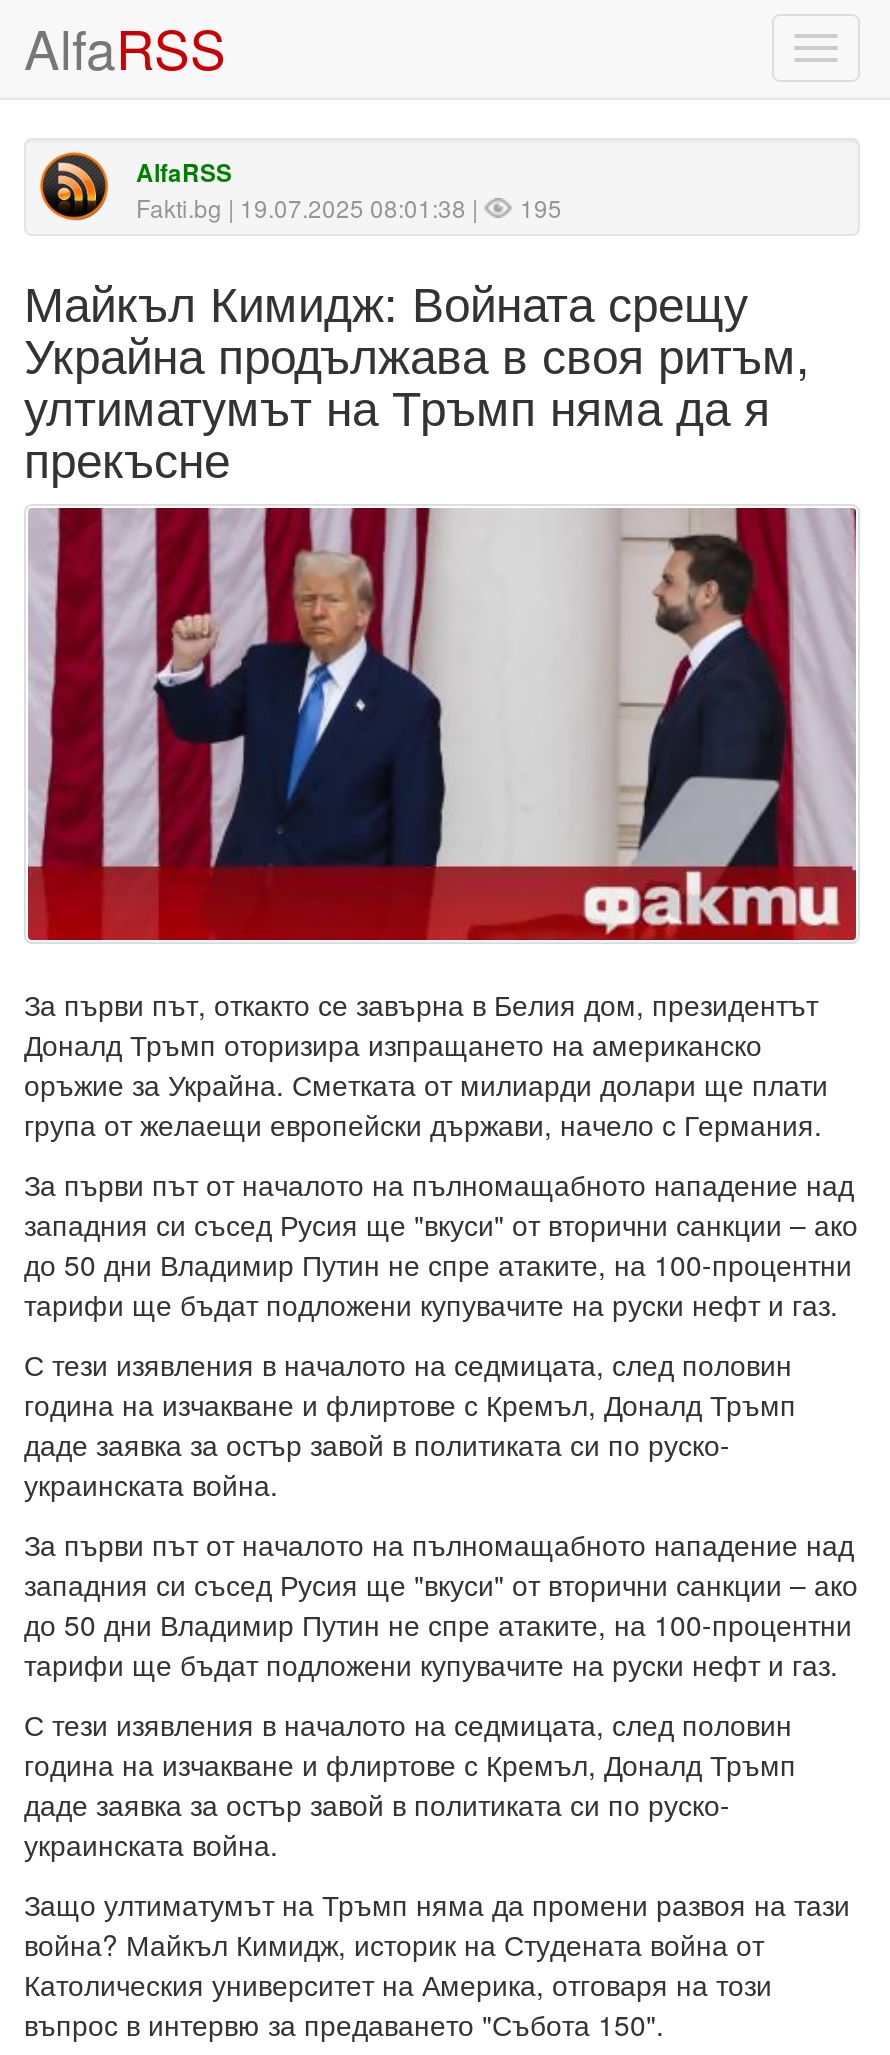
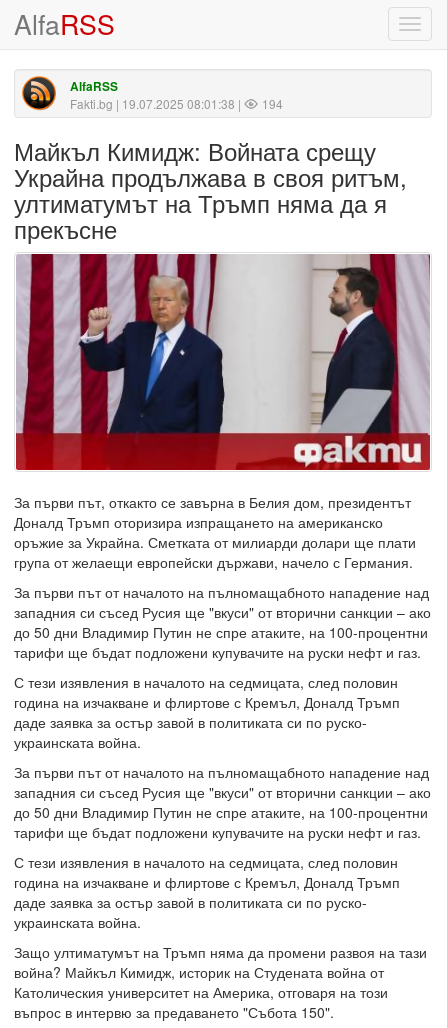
[520,190,562,224] 195 -> [262,95,283,112] 194

